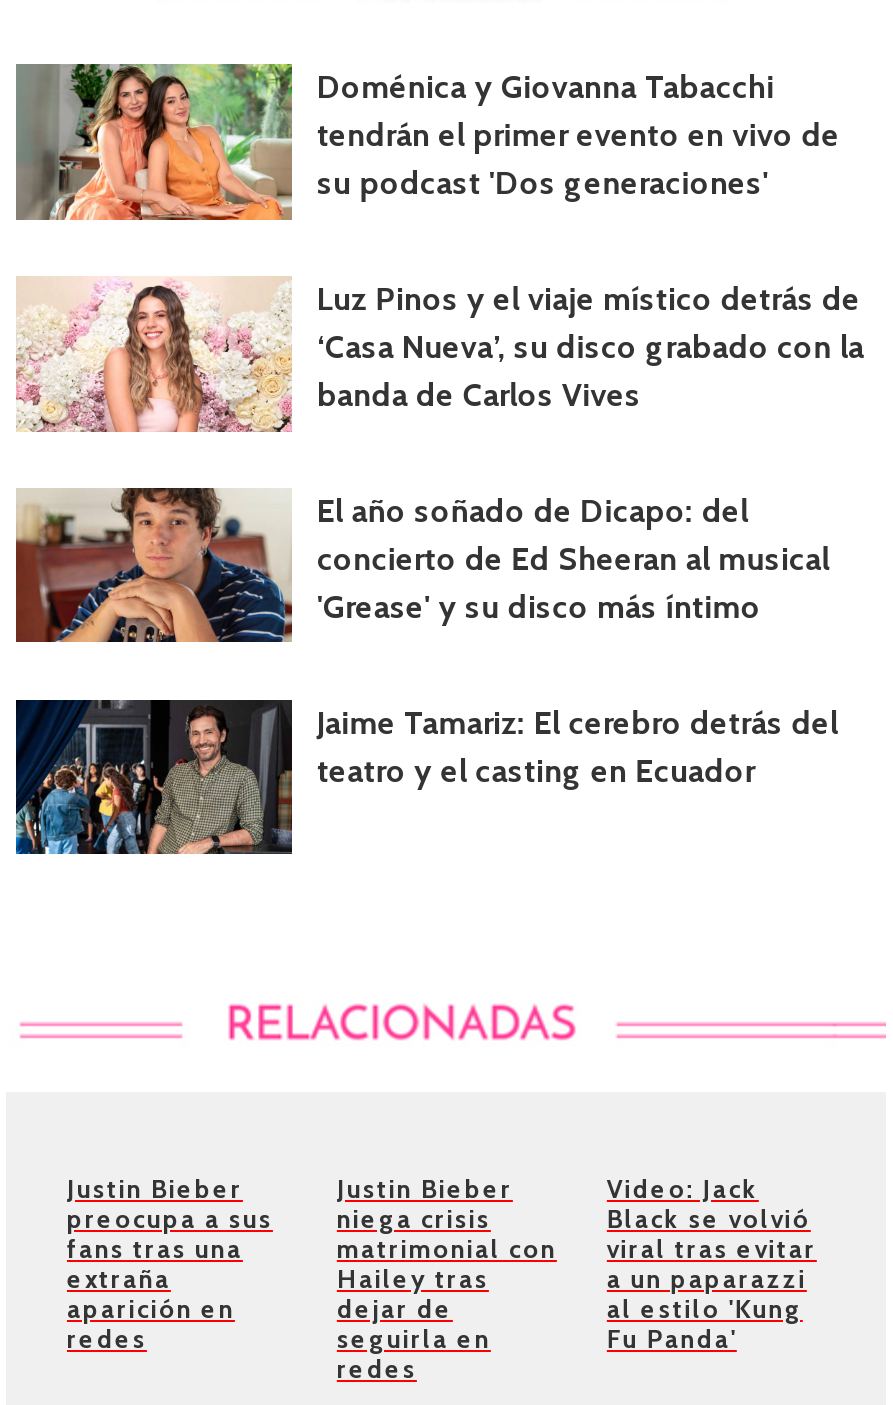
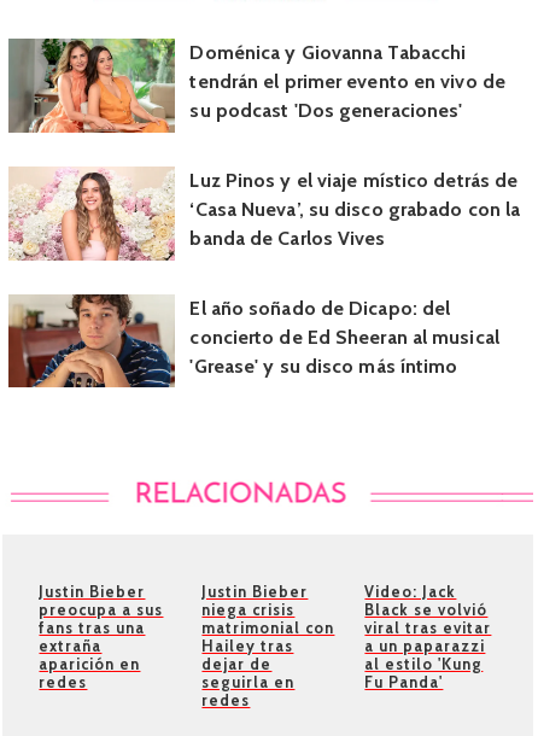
[14,698,838,856] [image] | Jaime Tamariz: El cerebro detrás del | teatro y el casting en Ecuador -> none

